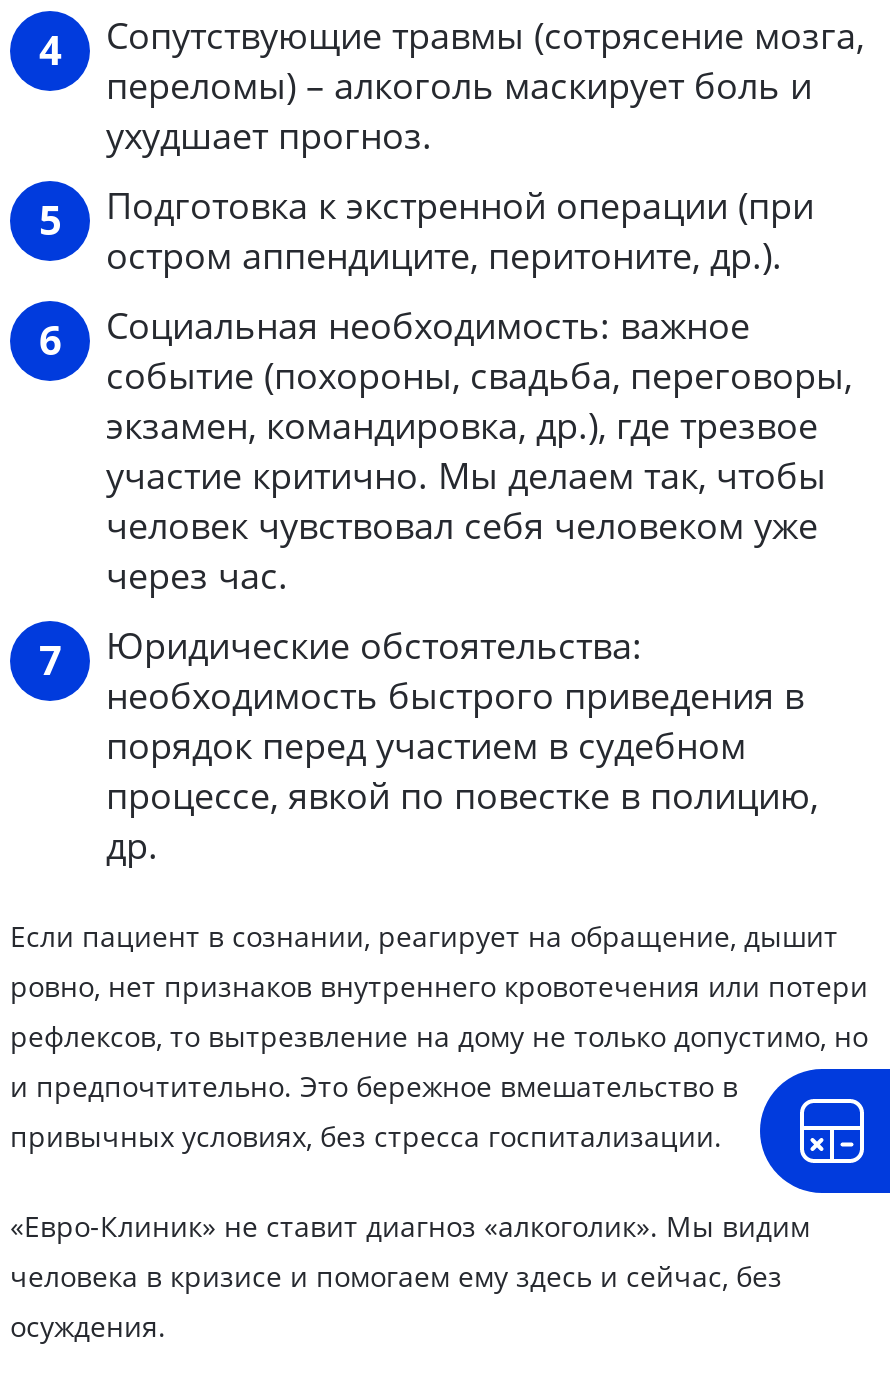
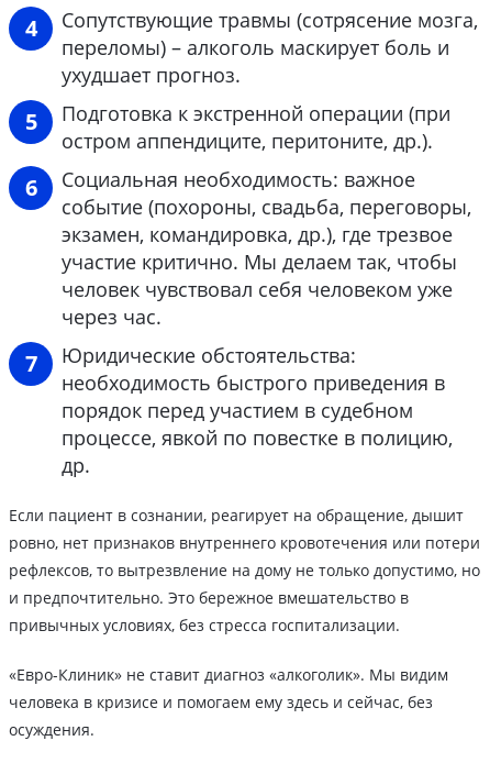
[758,1067,884,1195] [image] -> none

